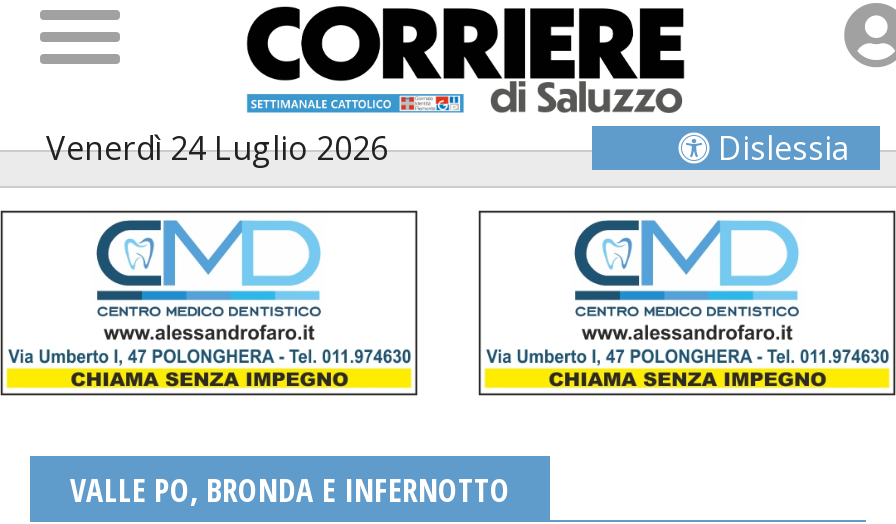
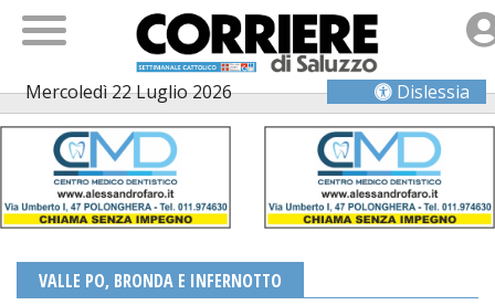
[46,126,388,170] Venerdì 24 Luglio 2026 -> [25,80,232,104] Mercoledì 22 Luglio 2026

